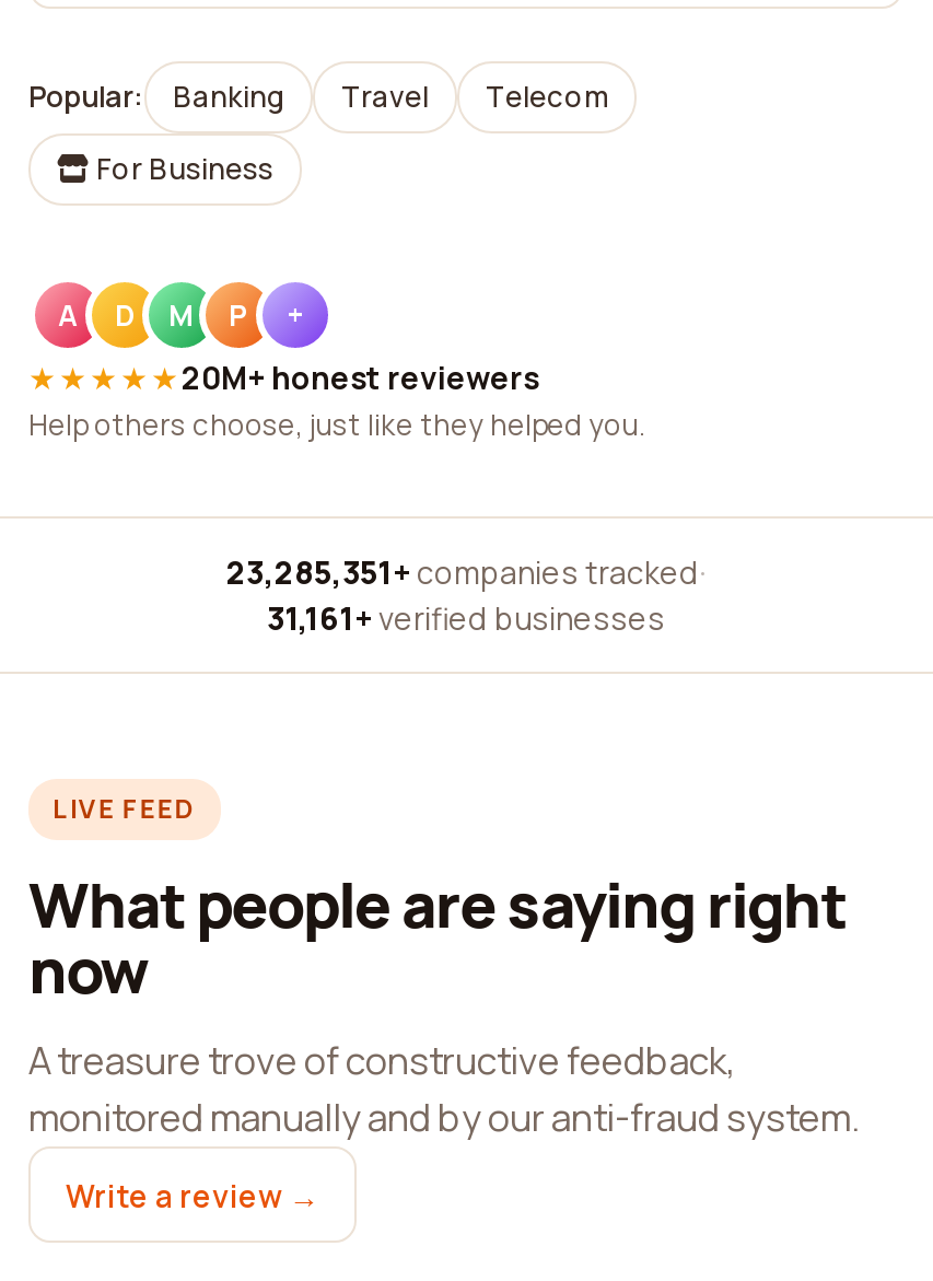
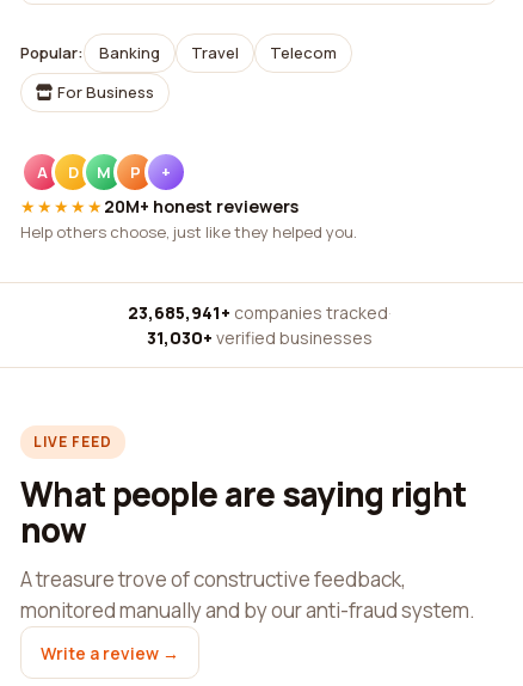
[226,551,705,593] 23,285,351+ companies tracked · -> [127,301,391,324] 23,685,941+ companies tracked ·
[267,597,665,639] 31,161+ verified businesses -> [146,326,372,349] 31,030+ verified businesses

